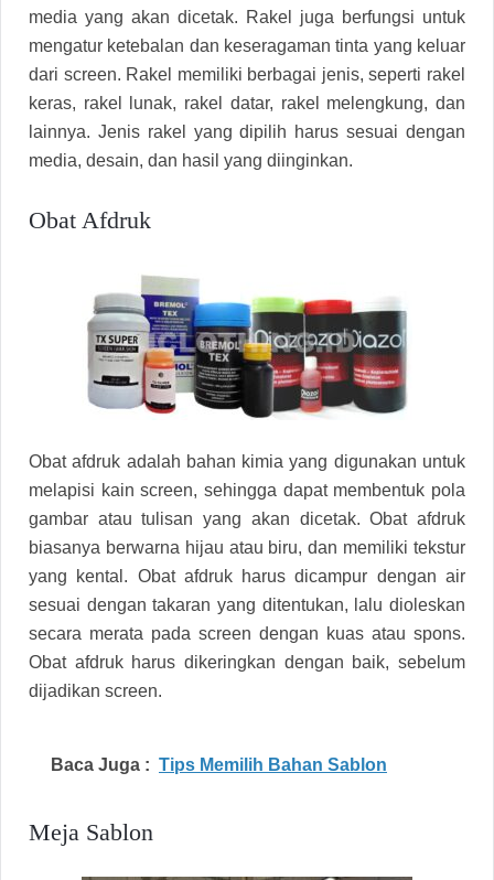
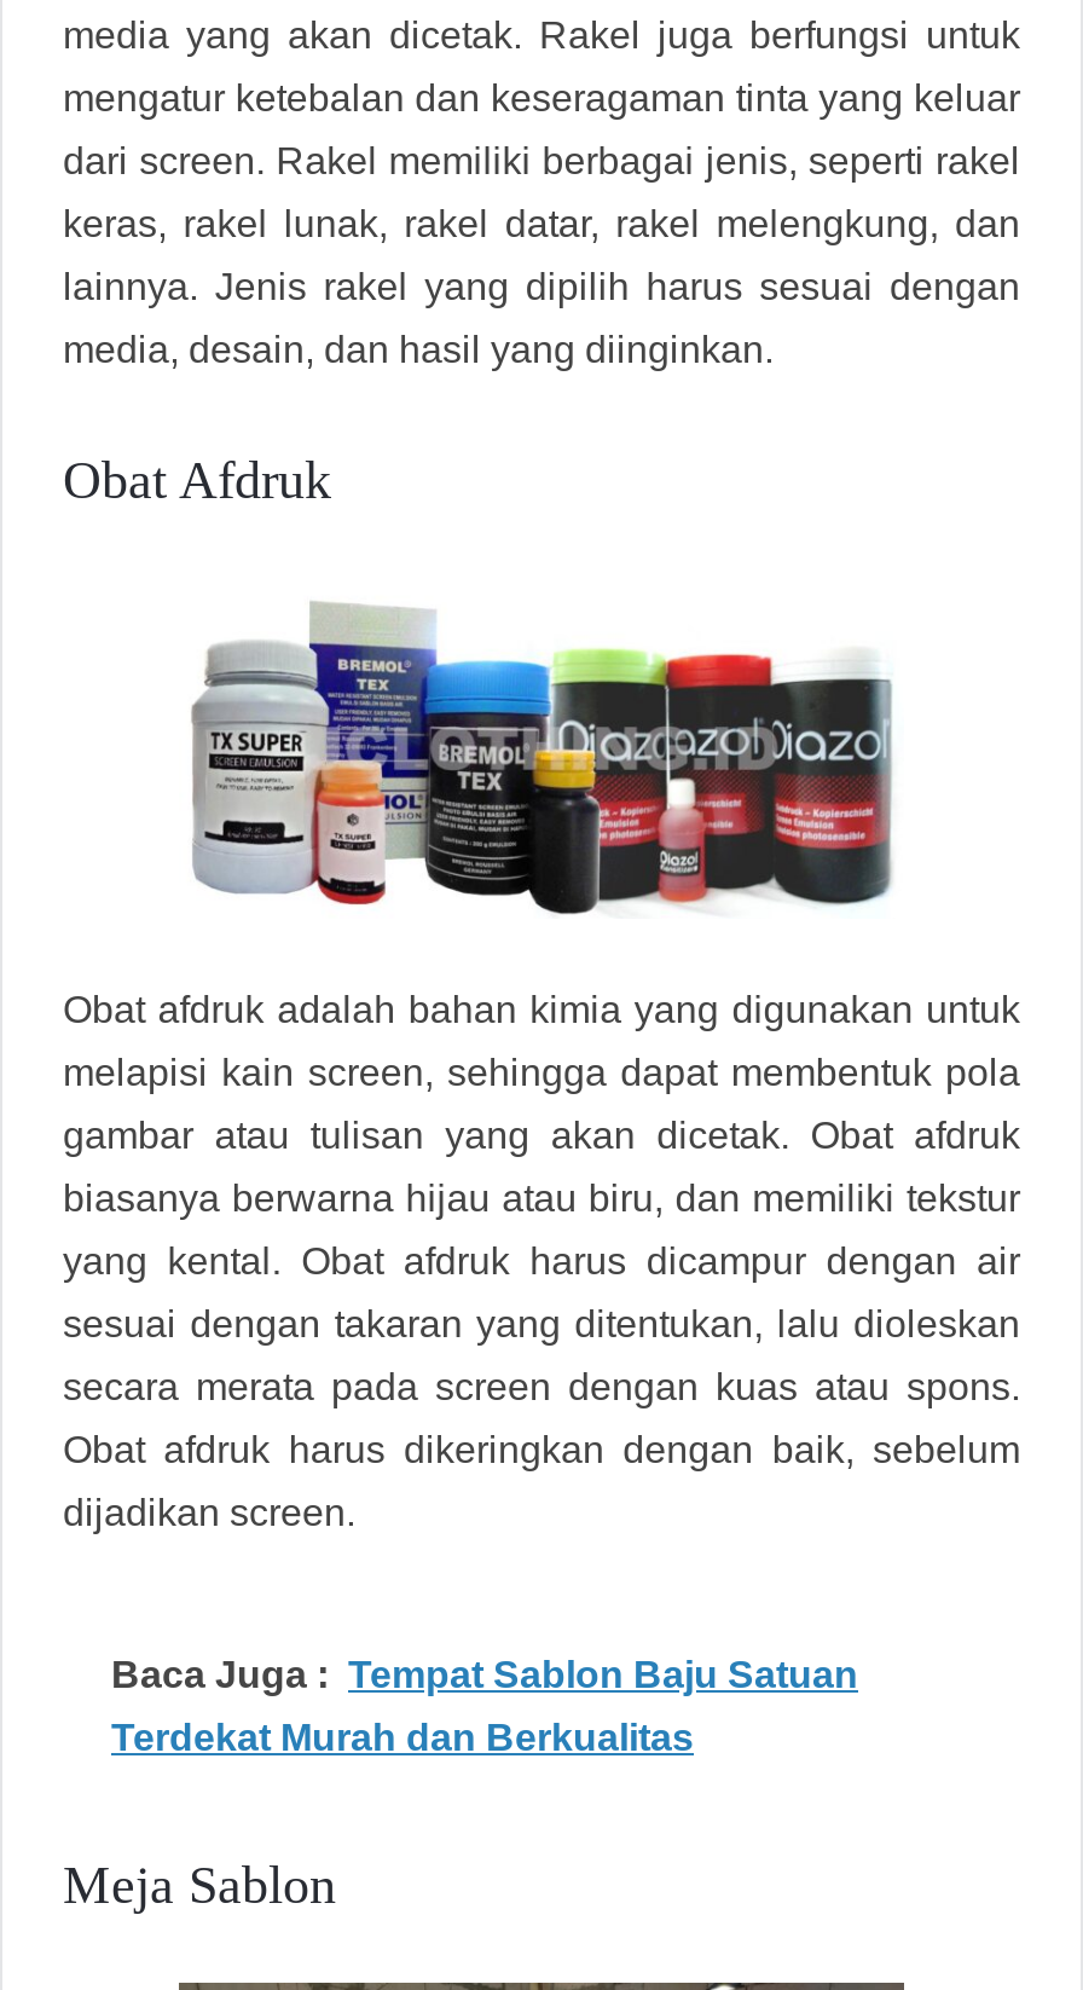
[51,755,387,774] Baca Juga : Tips Memilih Bahan Sablon -> [111,1653,858,1757] Baca Juga : Tempat Sablon Baju Satuan | Terdekat Murah dan Berkualitas

